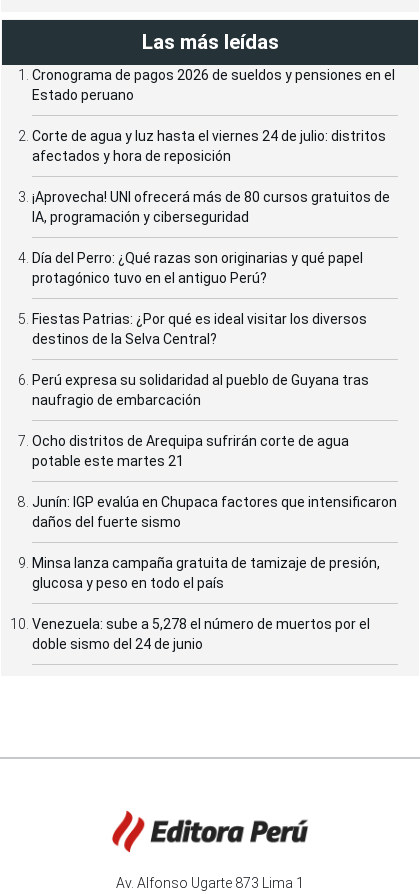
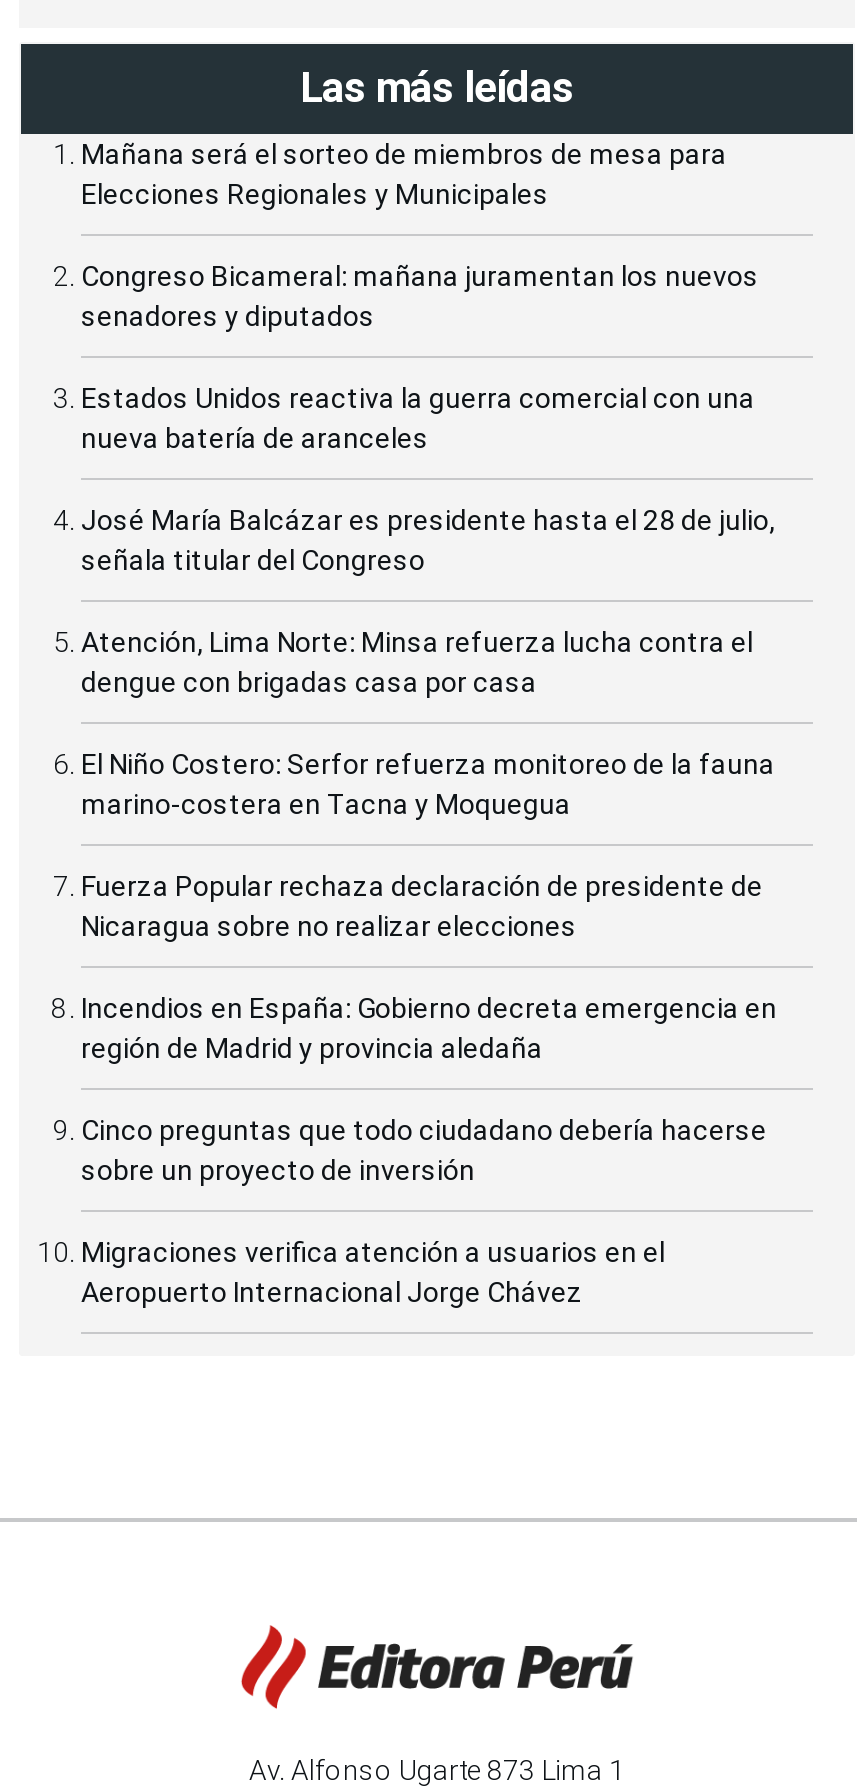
[32,67,395,103] Cronograma de pagos 2026 de sueldos y pensiones en el | Estado peruano -> [81,139,727,211] Mañana será el sorteo de miembros de mesa para | Elecciones Regionales y Municipales
[32,128,386,164] Corte de agua y luz hasta el viernes 24 de julio: distritos | afectados y hora de reposición -> [81,261,759,333] Congreso Bicameral: mañana juramentan los nuevos | senadores y diputados
[32,189,390,225] ¡Aprovecha! UNI ofrecerá más de 80 cursos gratuitos de | IA, programación y ciberseguridad -> [81,383,755,455] Estados Unidos reactiva la guerra comercial con una | nueva batería de aranceles
[32,250,363,286] Día del Perro: ¿Qué razas son originarias y qué papel | protagónico tuvo en el antiguo Perú? -> [81,505,775,577] José María Balcázar es presidente hasta el 28 de julio, | señala titular del Congreso
[32,311,367,347] Fiestas Patrias: ¿Por qué es ideal visitar los diversos | destinos de la Selva Central? -> [81,627,753,699] Atención, Lima Norte: Minsa refuerza lucha contra el | dengue con brigadas casa por casa
[32,372,369,408] Perú expresa su solidaridad al pueblo de Guyana tras | naufragio de embarcación -> [81,749,775,821] El Niño Costero: Serfor refuerza monitoreo de la fauna | marino-costera en Tacna y Moquegua
[32,433,349,469] Ocho distritos de Arequipa sufrirán corte de agua | potable este martes 21 -> [81,871,763,943] Fuerza Popular rechaza declaración de presidente de | Nicaragua sobre no realizar elecciones
[32,494,397,530] Junín: IGP evalúa en Chupaca factores que intensificaron | daños del fuerte sismo -> [81,993,777,1065] Incendios en España: Gobierno decreta emergencia en | región de Madrid y provincia aledaña
[32,555,380,591] Minsa lanza campaña gratuita de tamizaje de presión, | glucosa y peso en todo el país -> [81,1115,767,1187] Cinco preguntas que todo ciudadano debería hacerse | sobre un proyecto de inversión
[32,616,370,652] Venezuela: sube a 5,278 el número de muertos por el | doble sismo del 24 de junio -> [81,1237,665,1309] Migraciones verifica atención a usuarios en el | Aeropuerto Internacional Jorge Chávez

